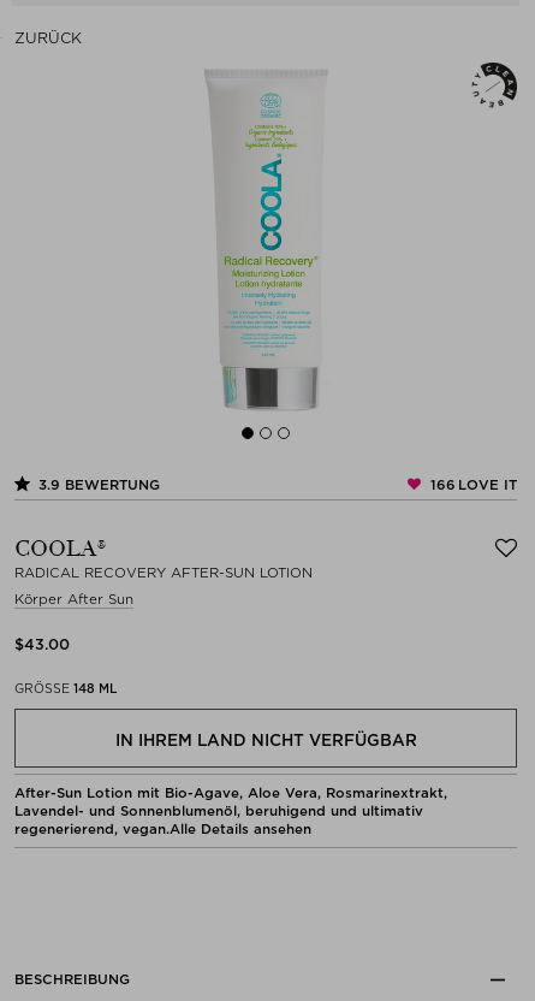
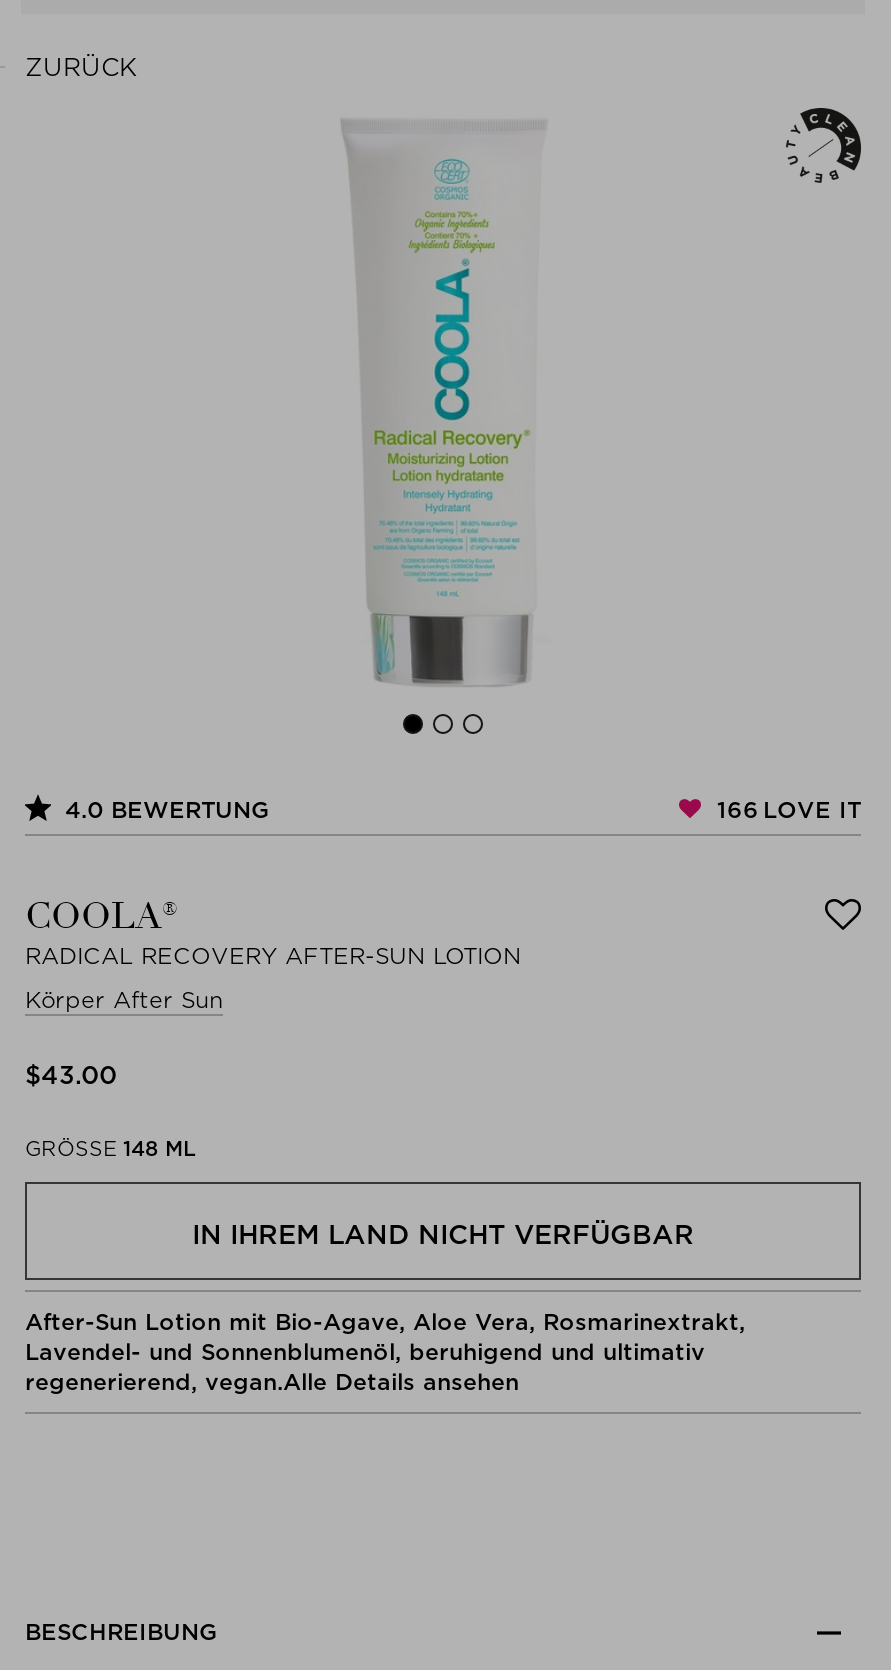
[38,476,160,493] 3.9 BEWERTUNG -> [65,796,269,824] 4.0 BEWERTUNG

